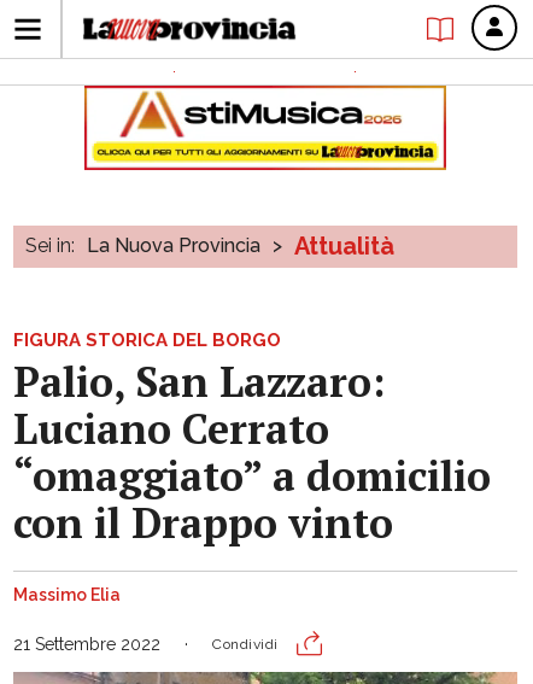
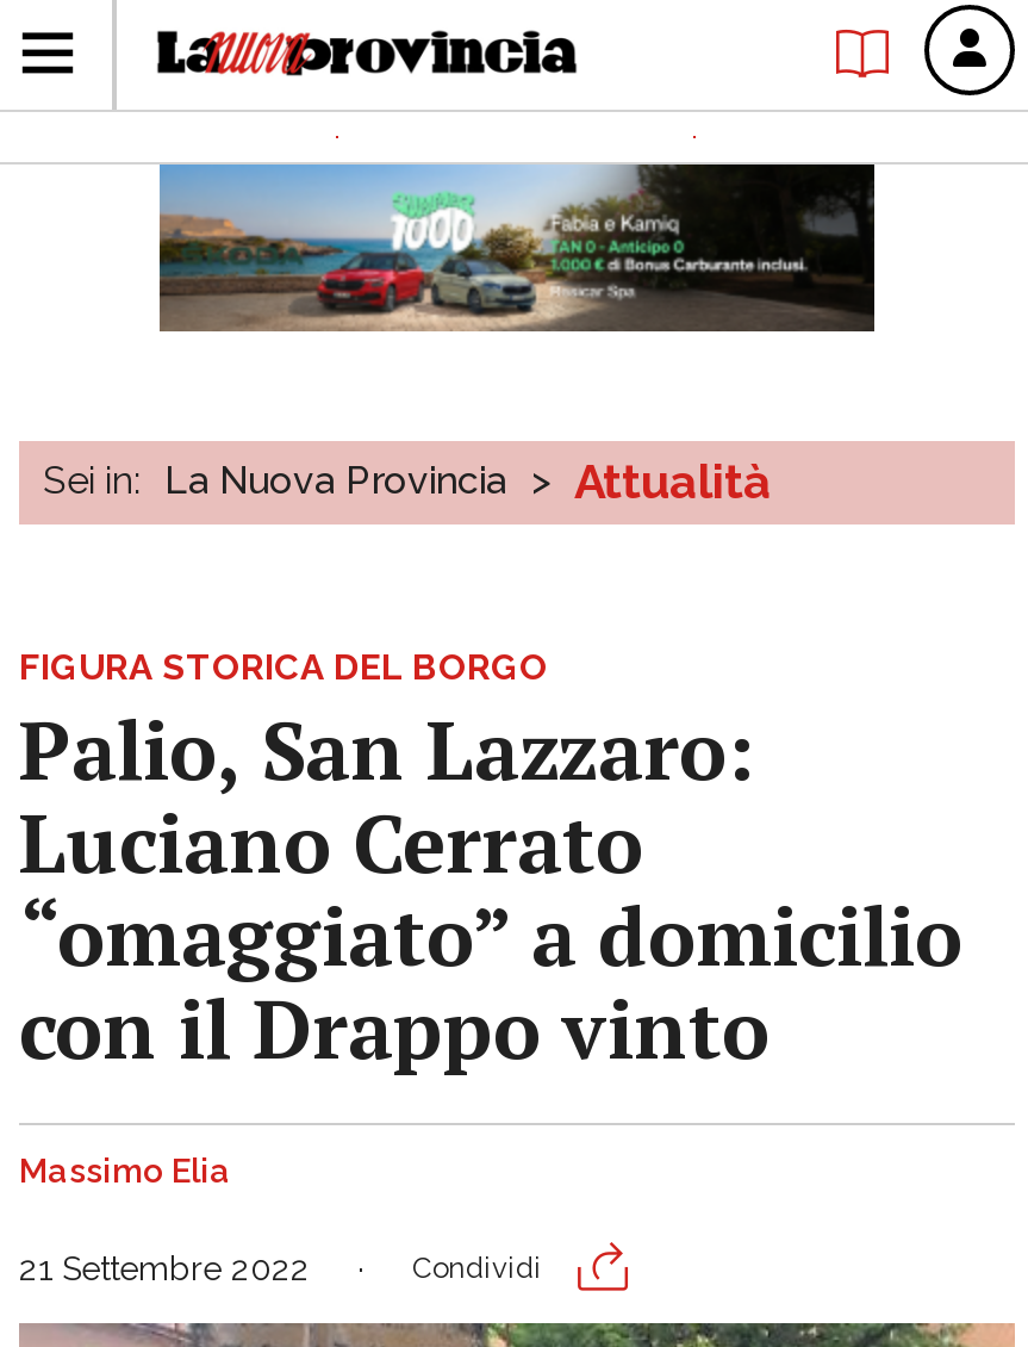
[83,84,447,171] [image] -> [157,162,877,334] [image]

